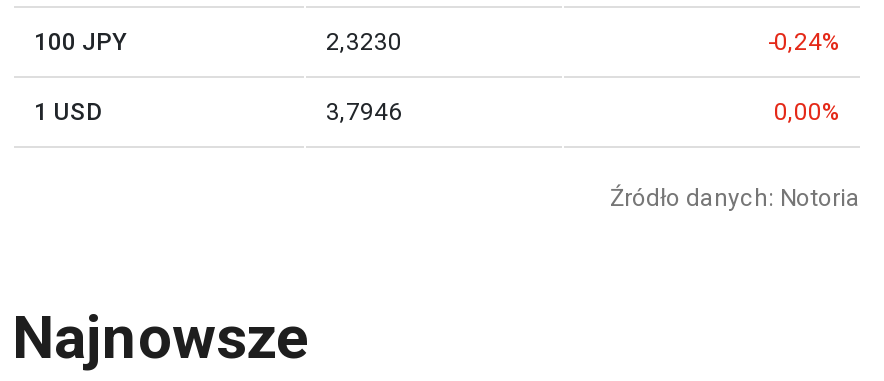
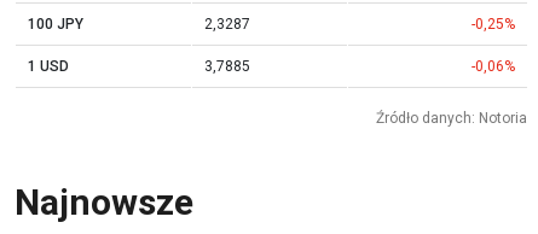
[326,28,402,56] 2,3230 -> [204,16,250,33] 2,3287
[768,28,840,56] -0,24% -> [472,16,515,33] -0,25%
[326,98,402,126] 3,7946 -> [204,58,250,75] 3,7885
[774,98,840,126] 0,00% -> [472,58,515,75] -0,06%

